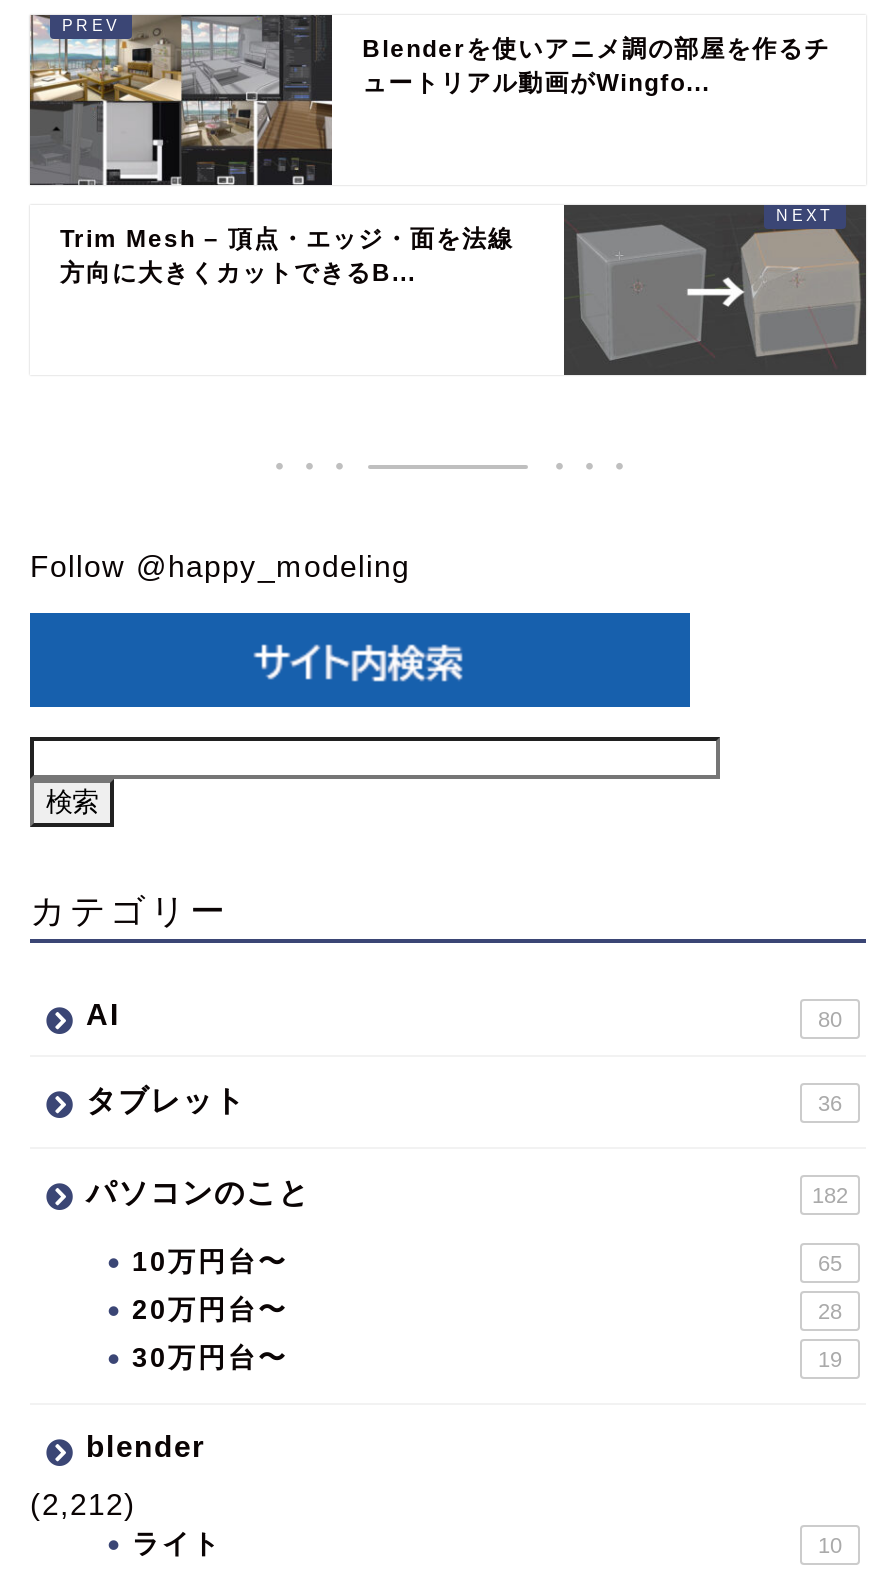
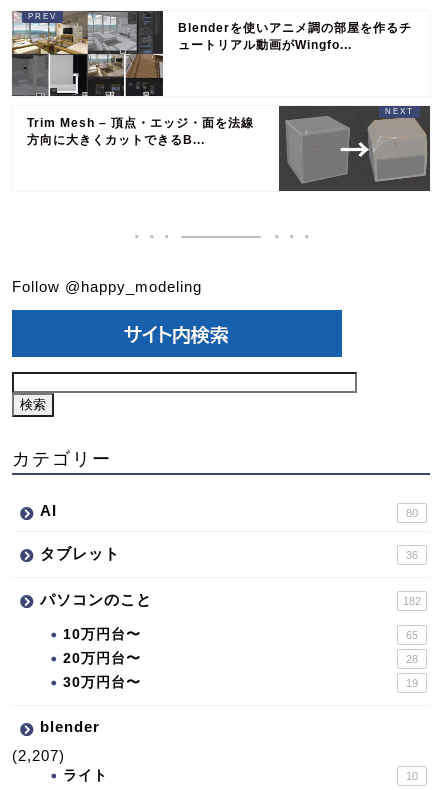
[30,1487,136,1521] (2,212) -> [12,747,65,764] (2,207)

